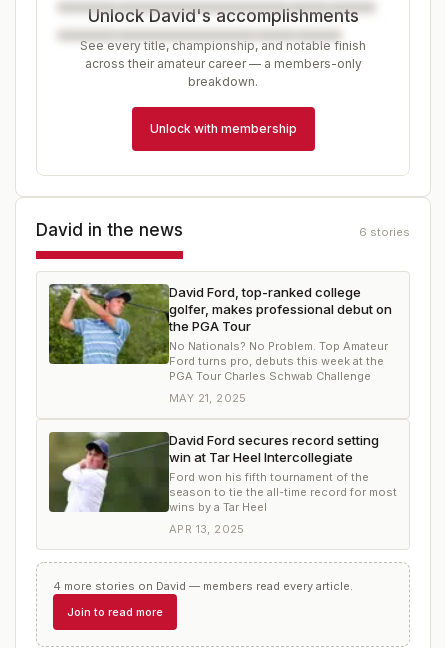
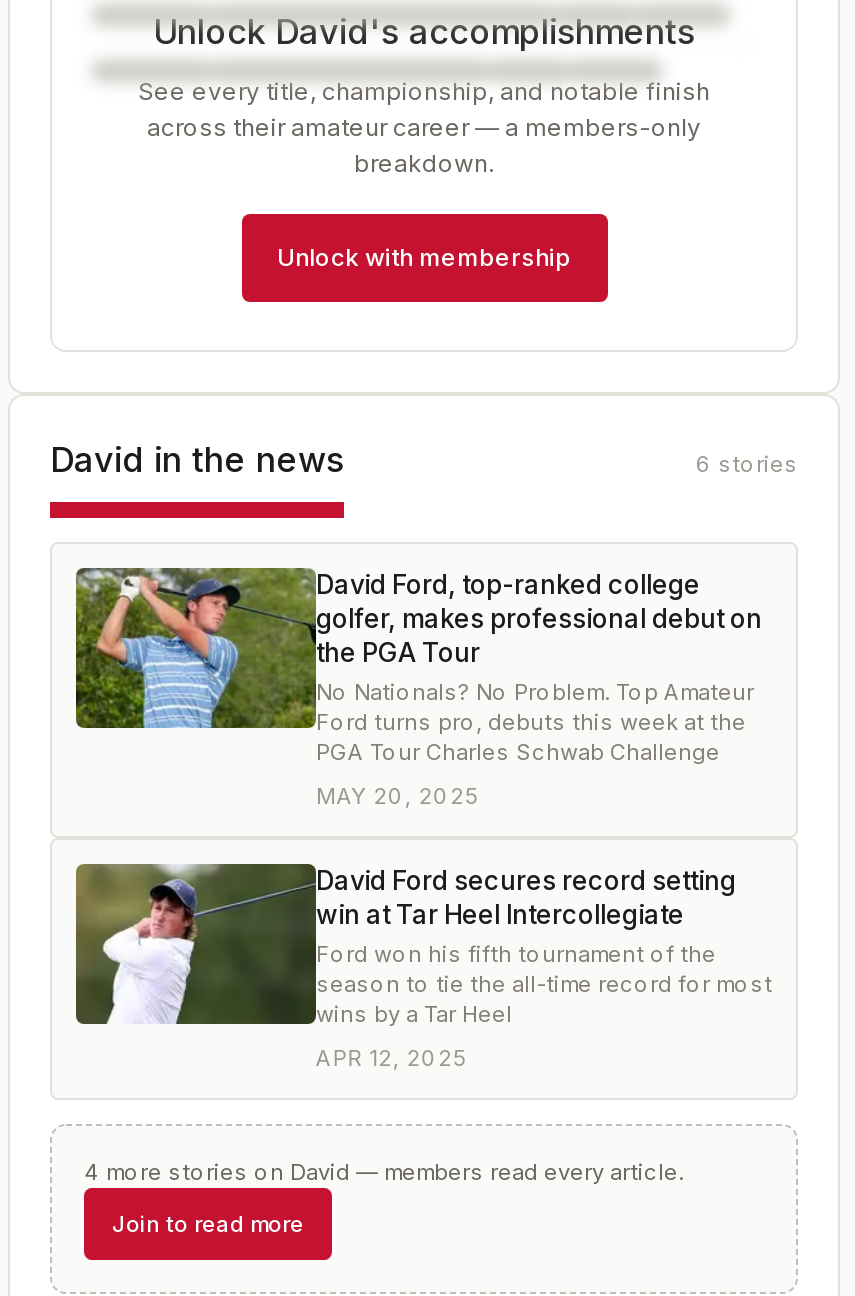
[169,391,247,405] MAY 21, 2025 -> [316,782,480,810] MAY 20, 2025
[169,522,245,536] APR 13, 2025 -> [316,1044,468,1072] APR 12, 2025

